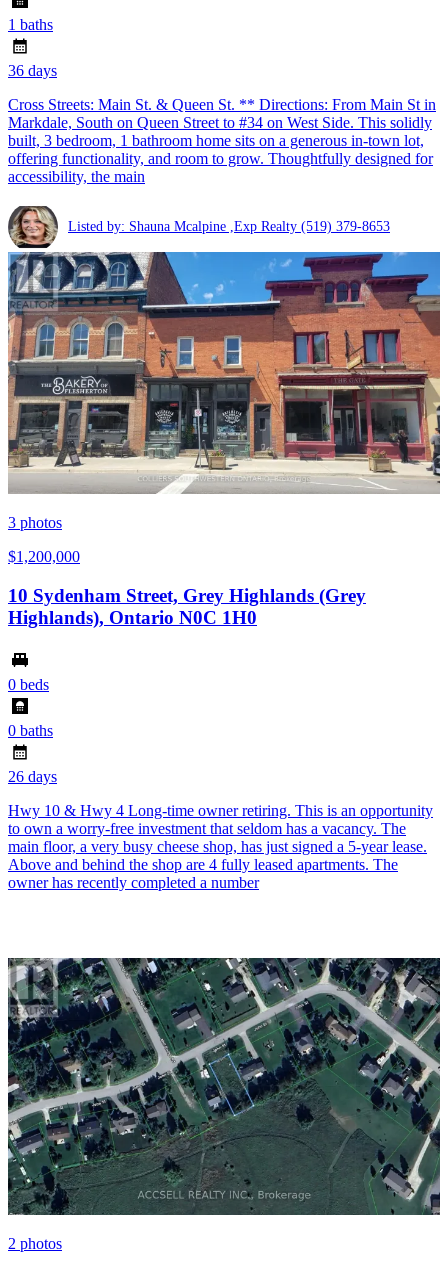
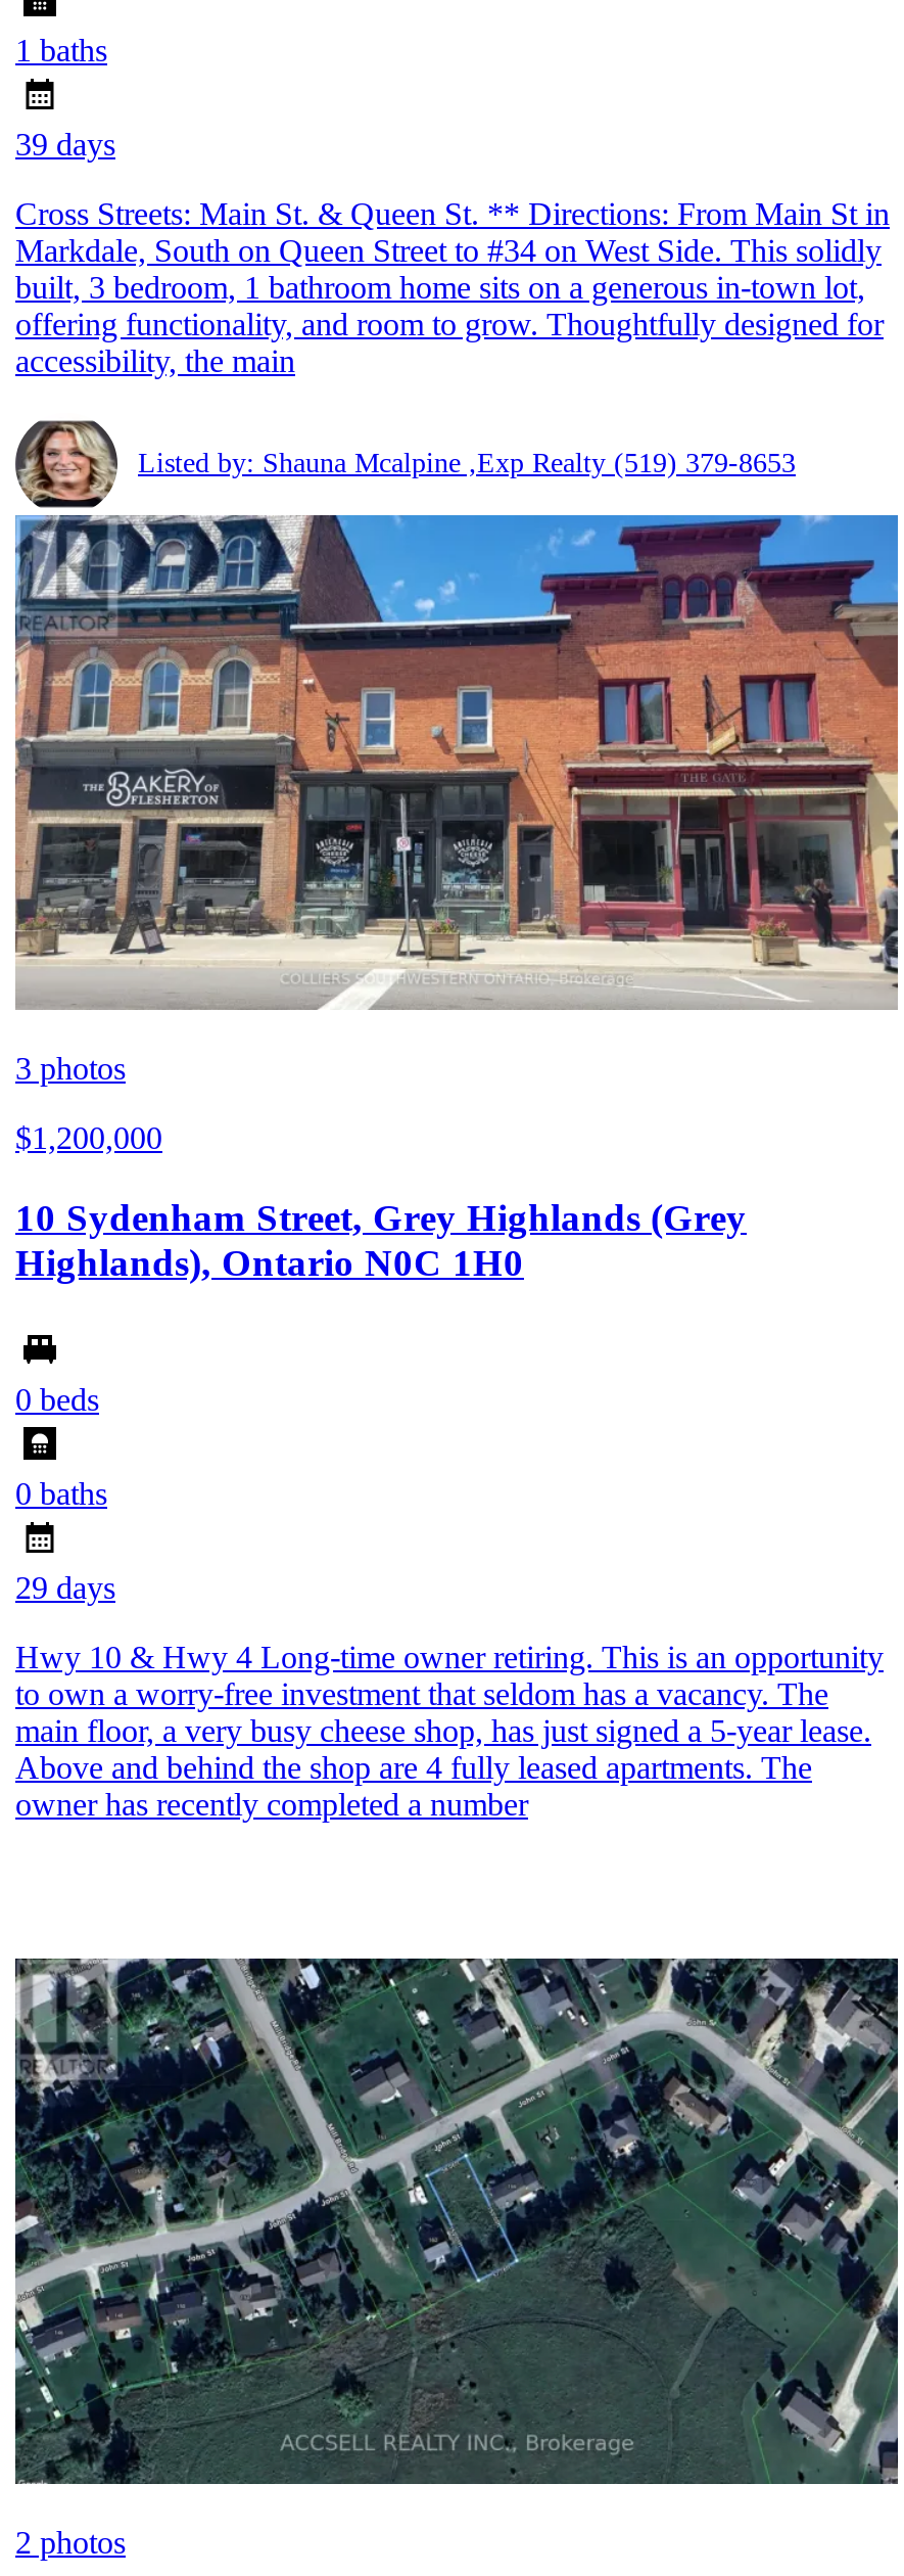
[8,62,57,79] 36 days -> [15,126,115,161] 39 days
[8,768,57,785] 26 days -> [15,1570,115,1605] 29 days

